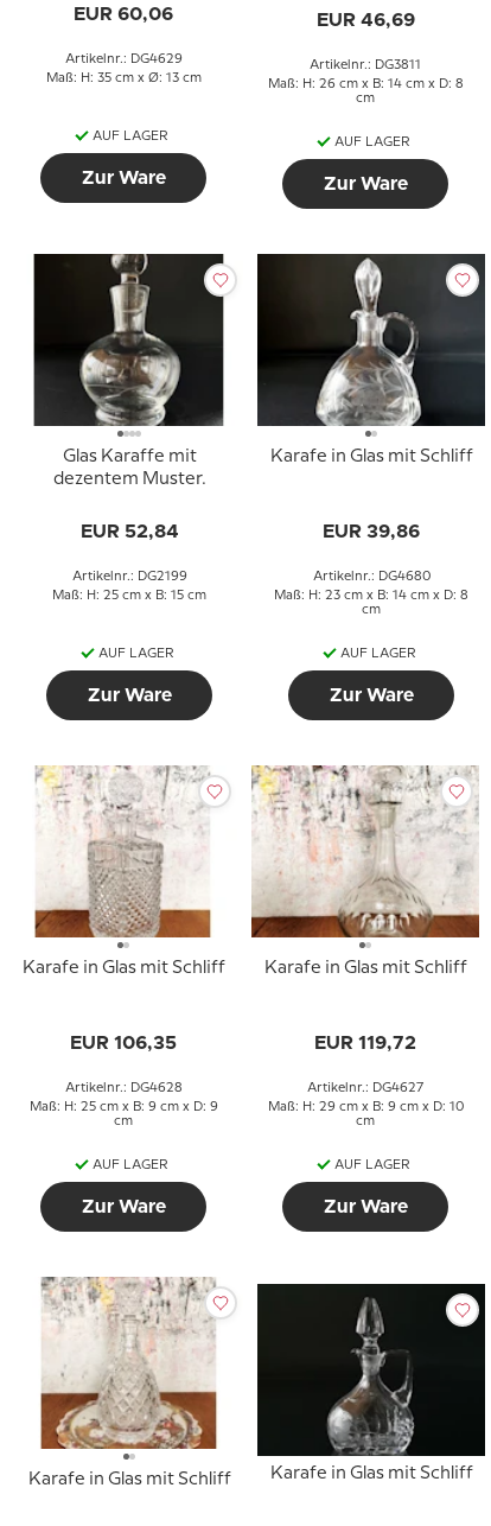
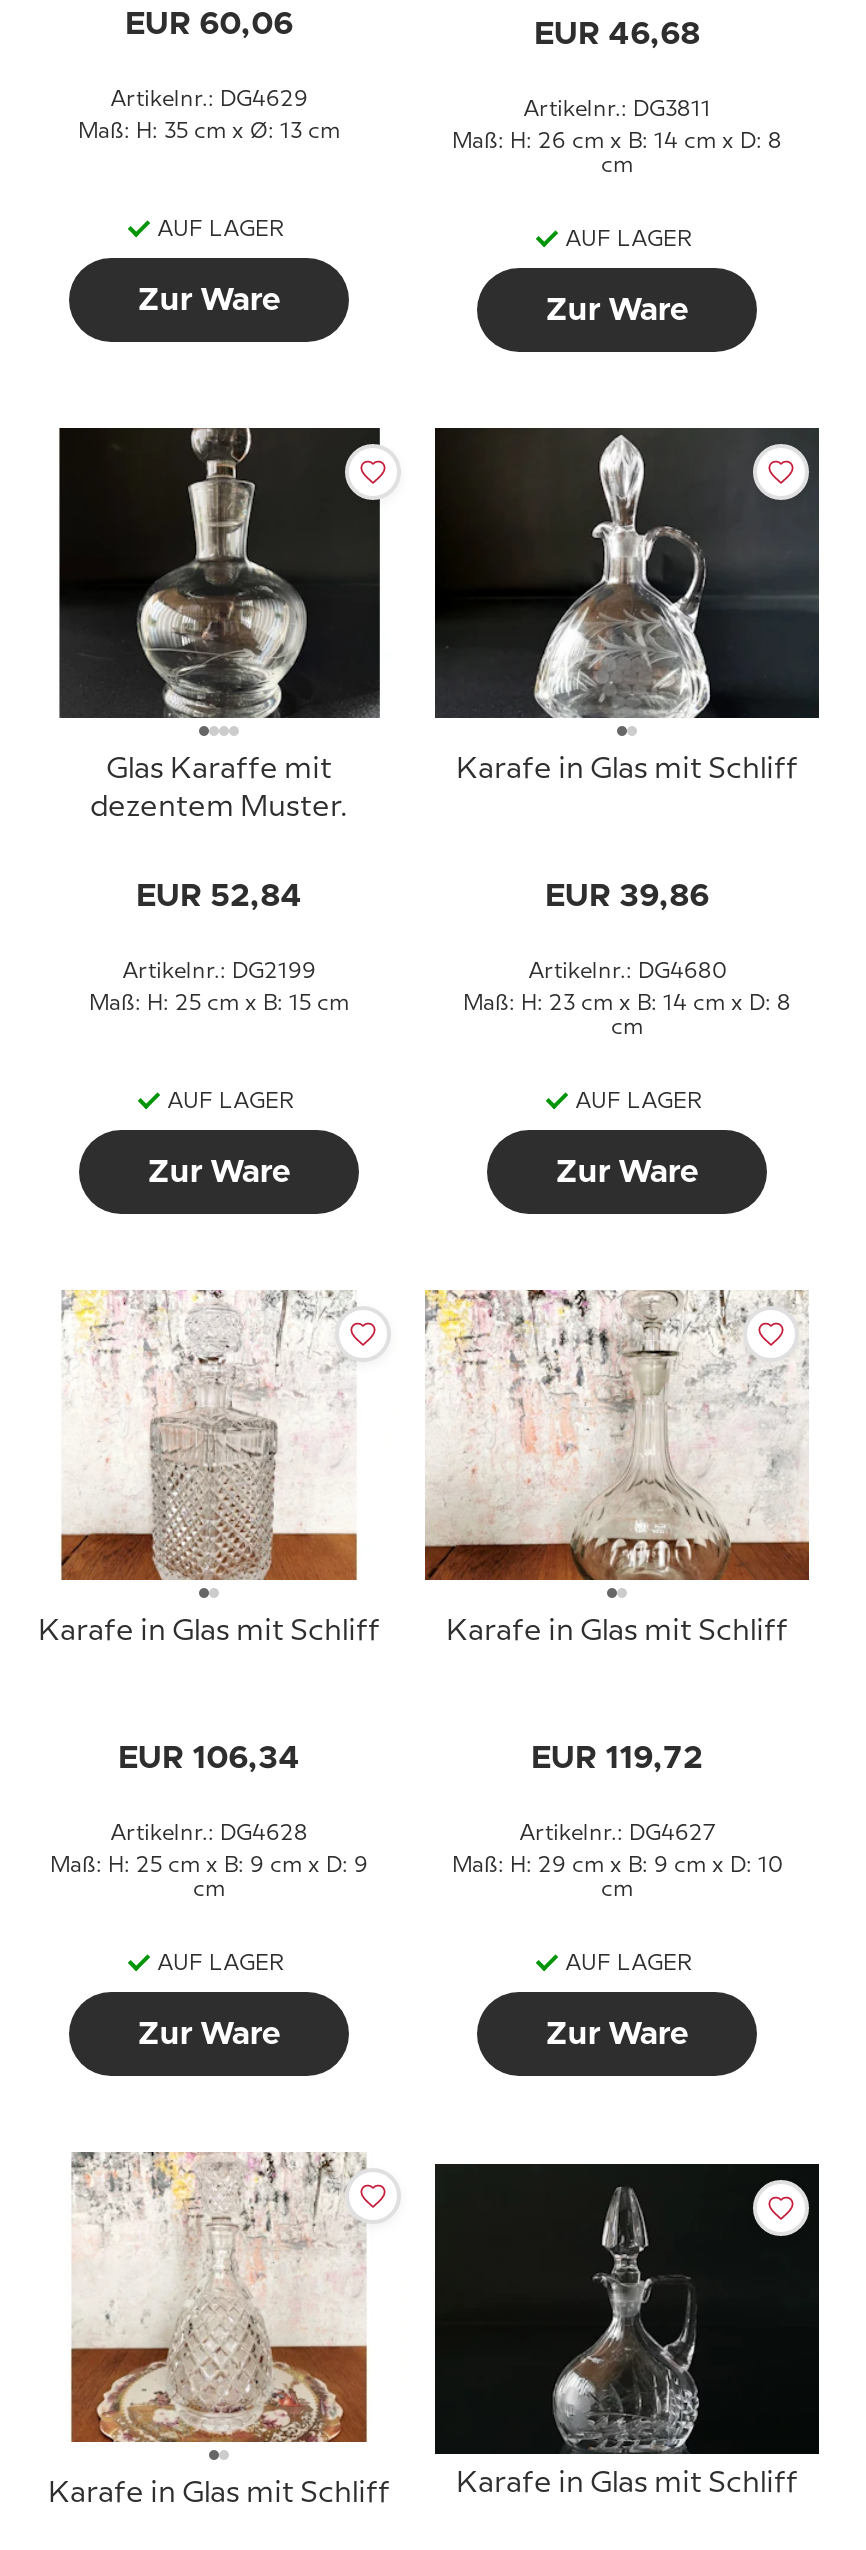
[316,11,415,30] EUR 46,69 -> [534,18,700,50] EUR 46,68
[70,1034,177,1053] EUR 106,35 -> [118,1742,300,1774] EUR 106,34

